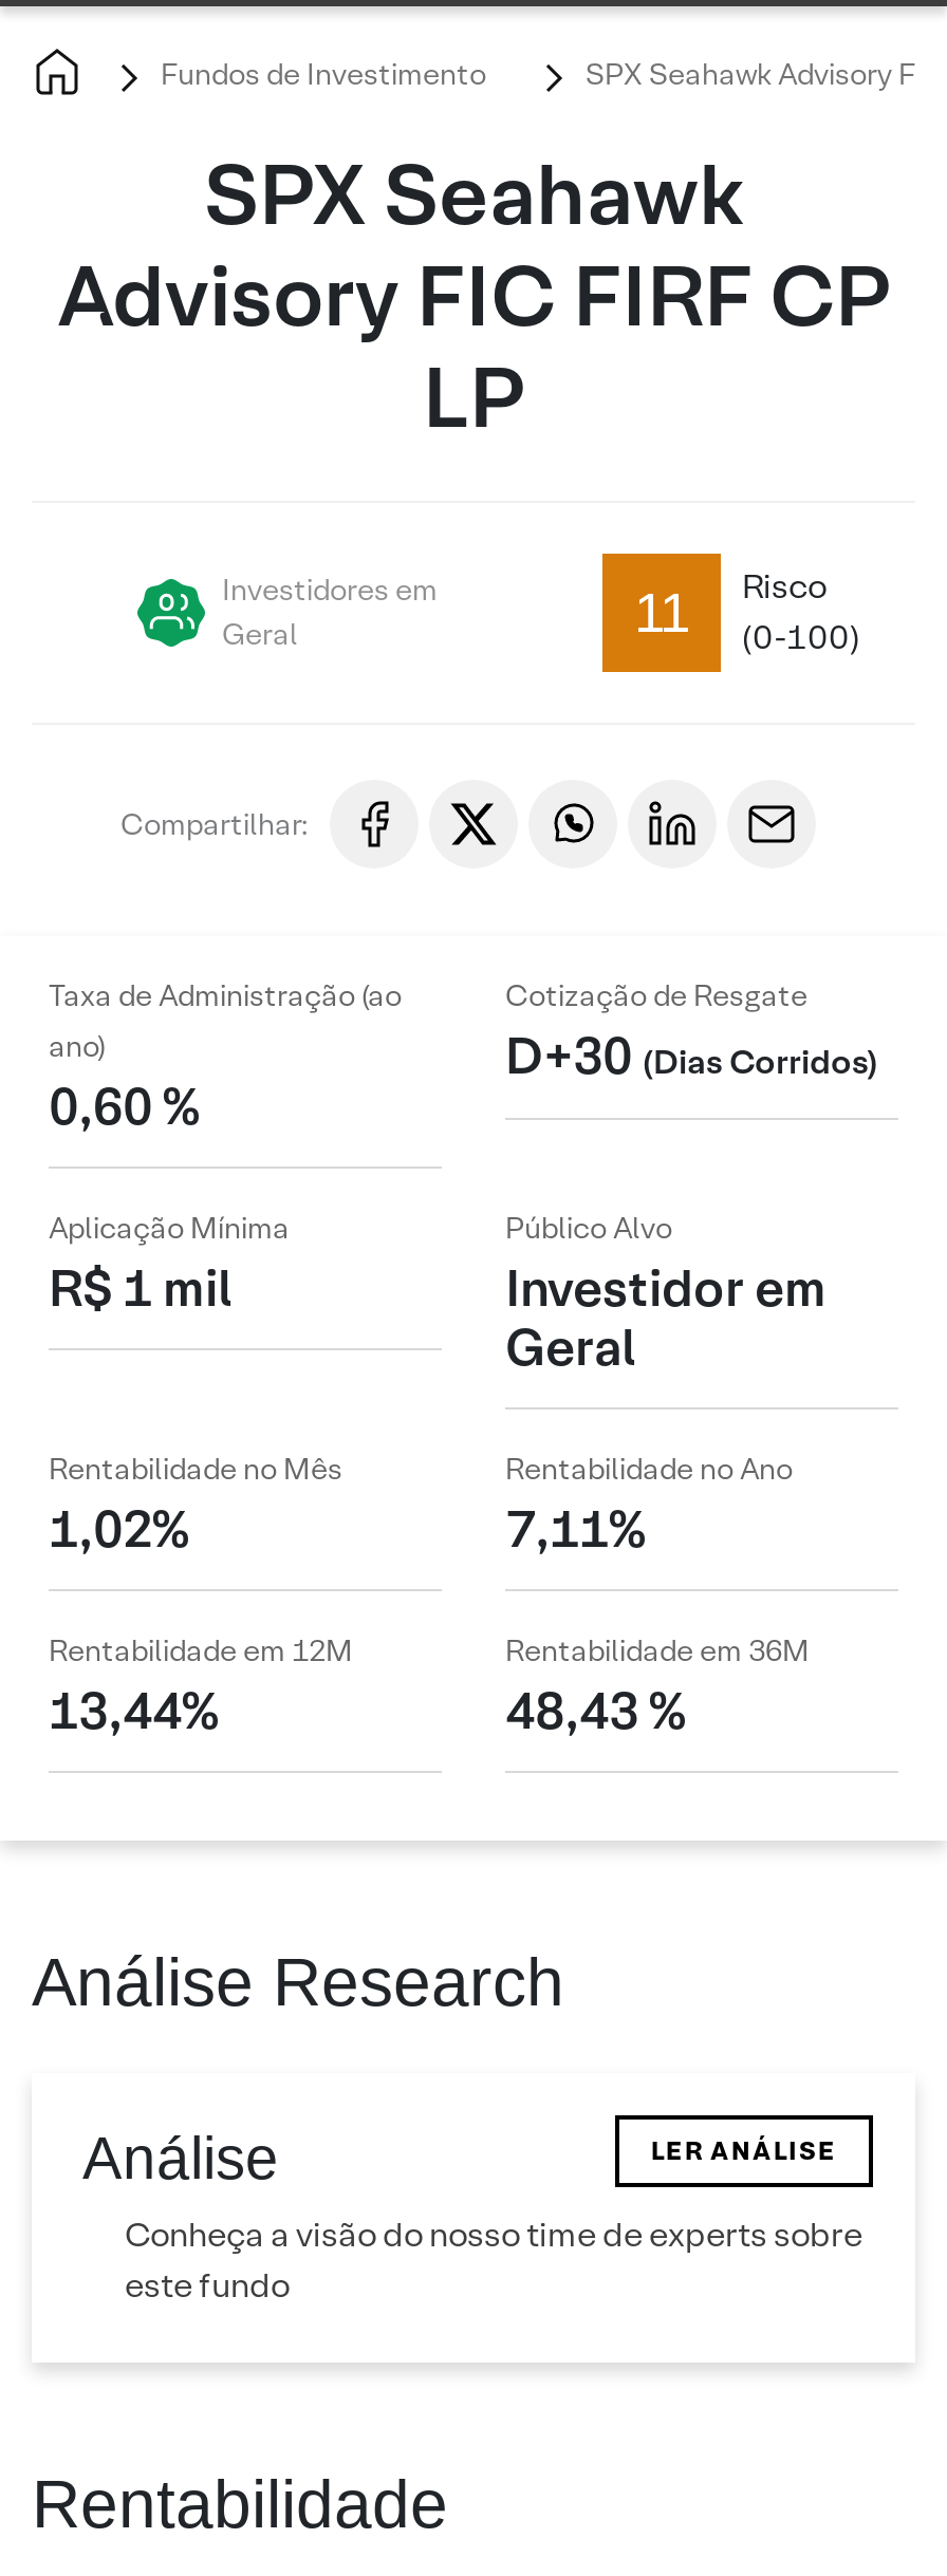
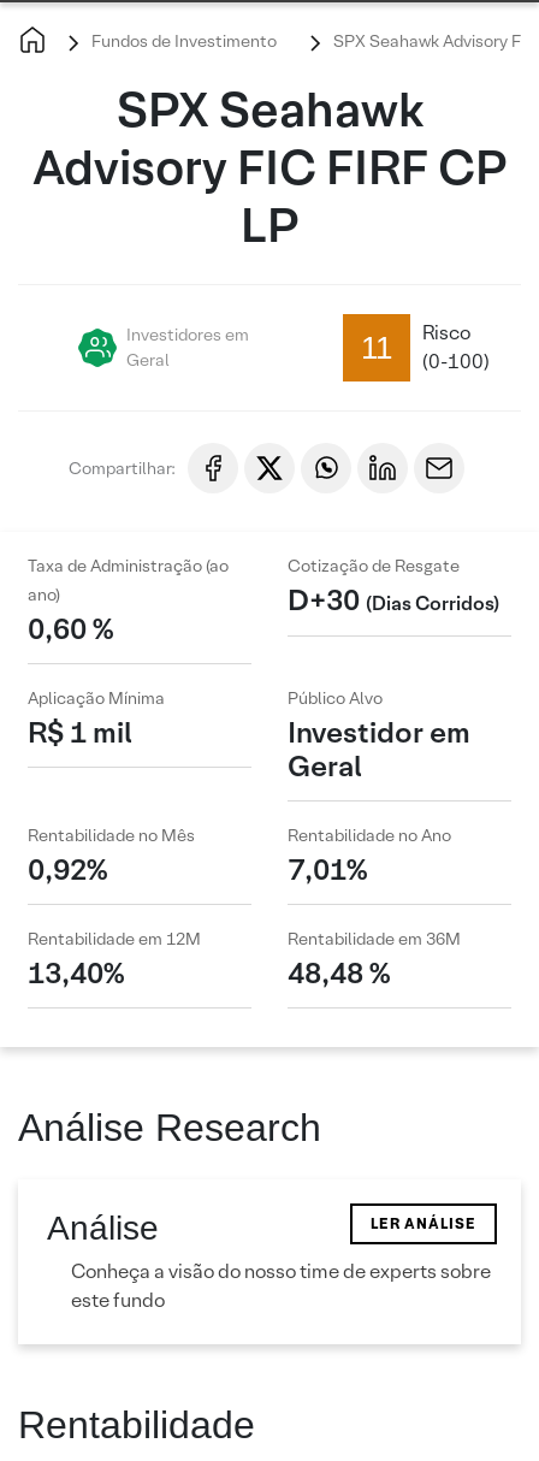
[49,1496,188,1561] 1,02% -> [28,850,107,888] 0,92%
[505,1496,645,1561] 7,11% -> [288,850,367,888] 7,01%
[49,1677,218,1743] 13,44% -> [28,954,124,991] 13,40%
[505,1677,685,1743] 48,43 % -> [288,954,390,991] 48,48 %

